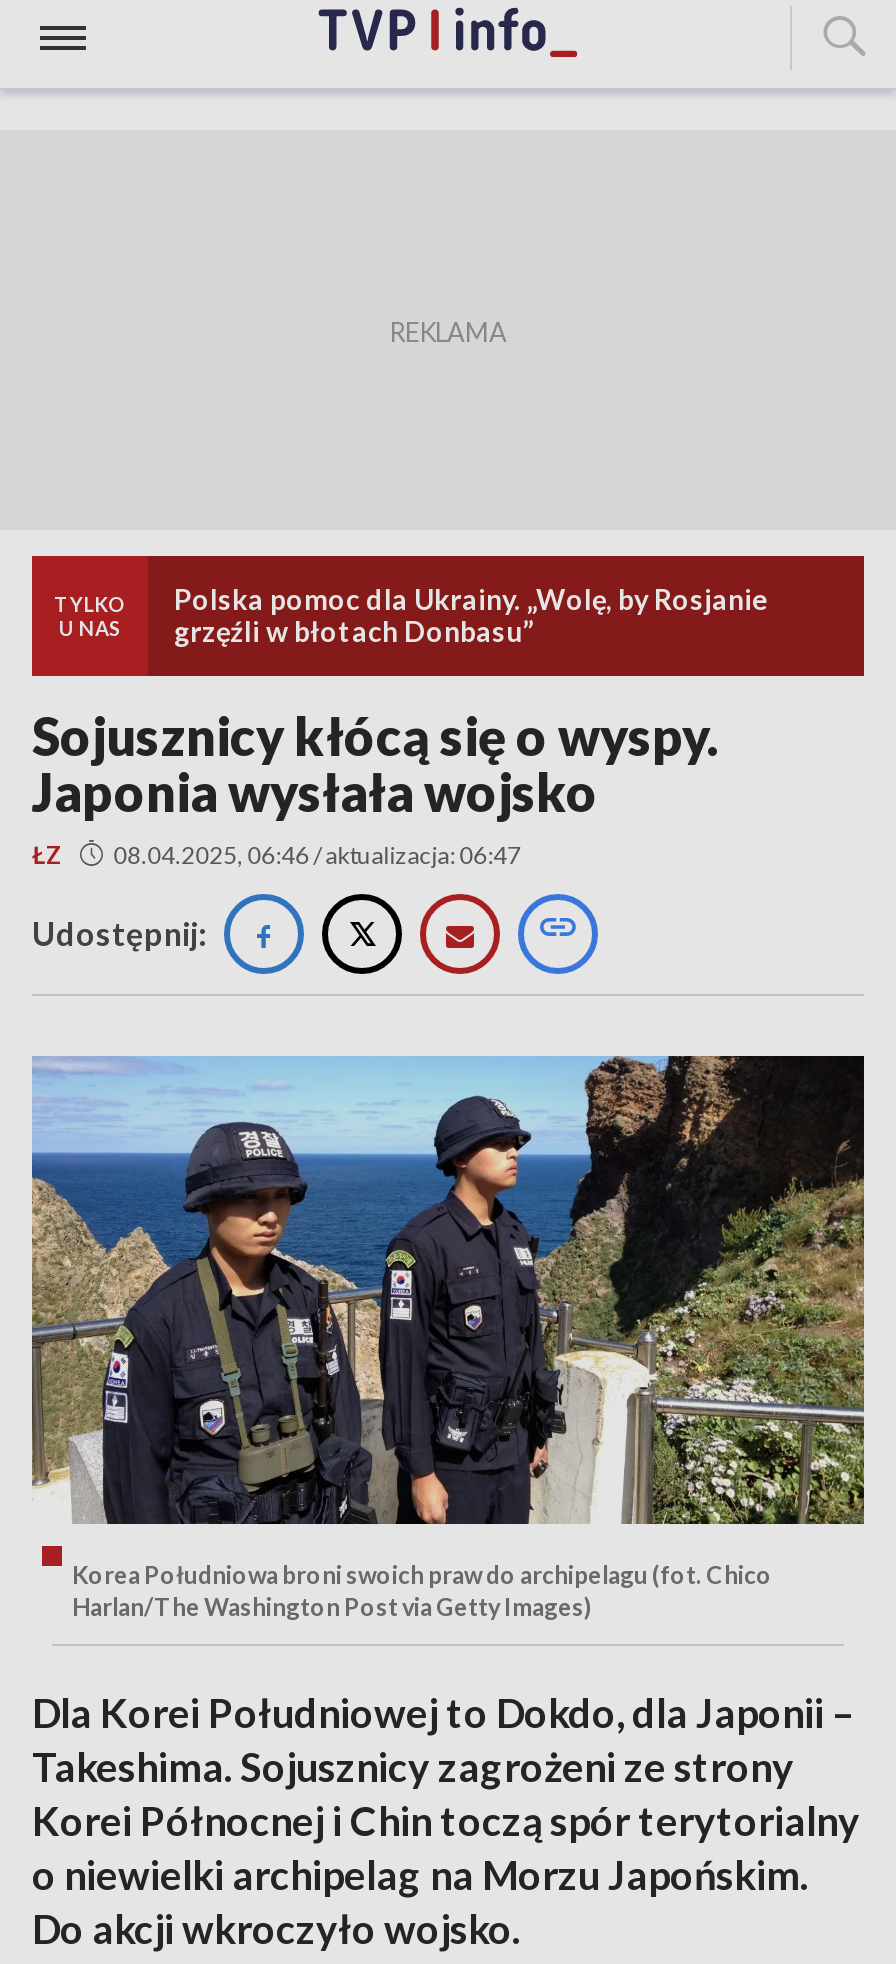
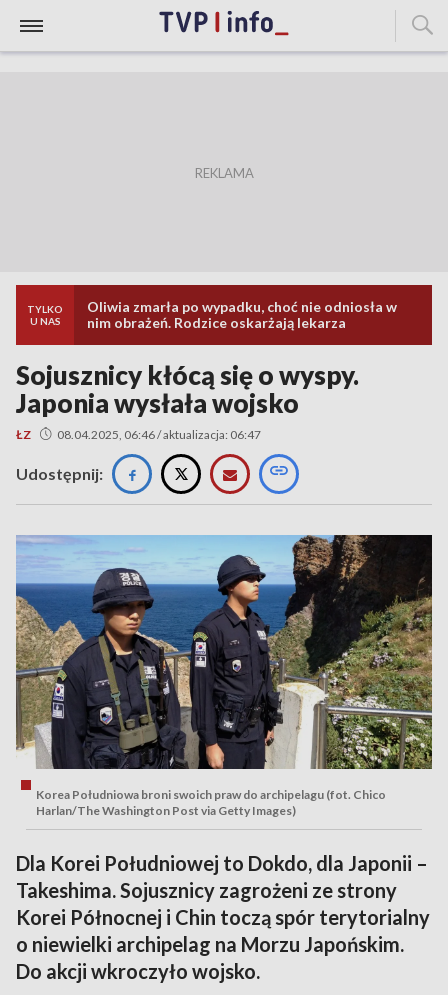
[174,582,768,648] Polska pomoc dla Ukrainy. „Wolę, by Rosjanie | grzęźli w błotach Donbasu” -> [87,298,397,331] Oliwia zmarła po wypadku, choć nie odniosła w | nim obrażeń. Rodzice oskarżają lekarza

